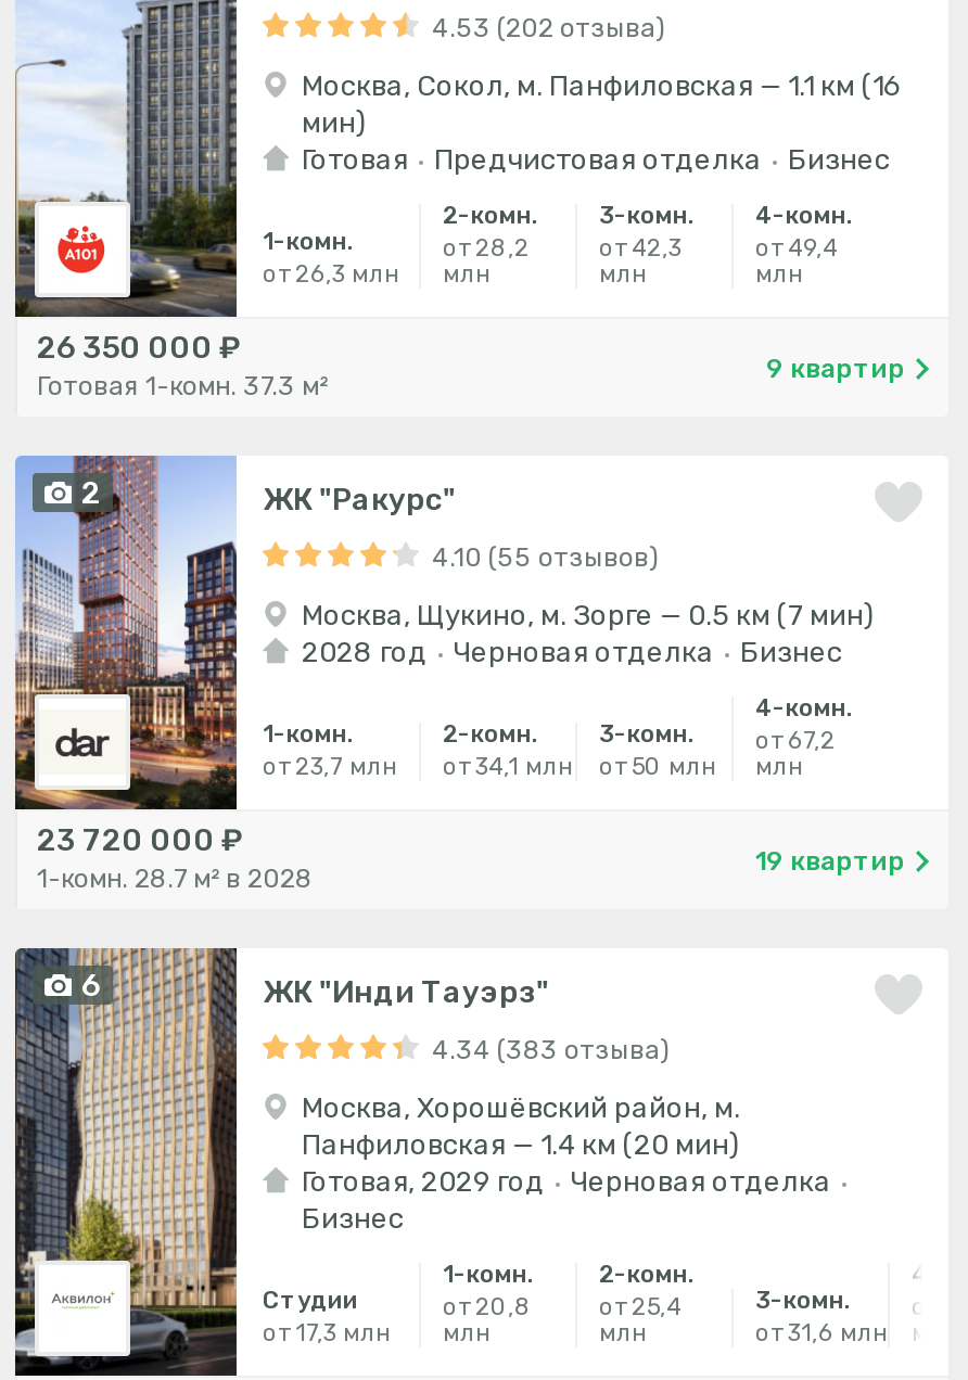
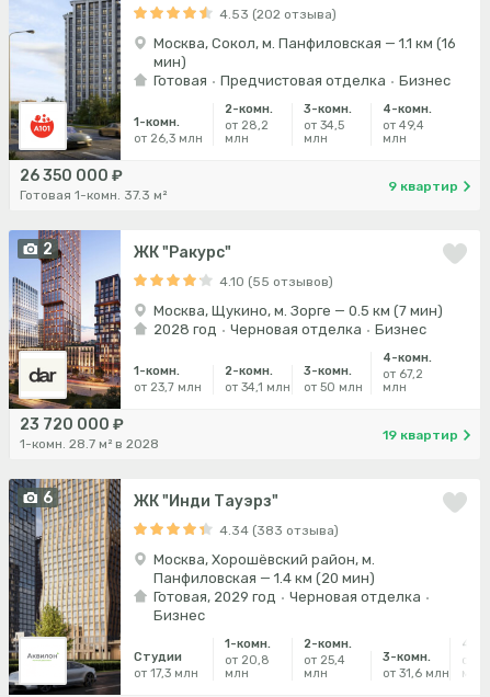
[599,234,682,263] от 42,3 -> [304,118,344,133] от 34,5

